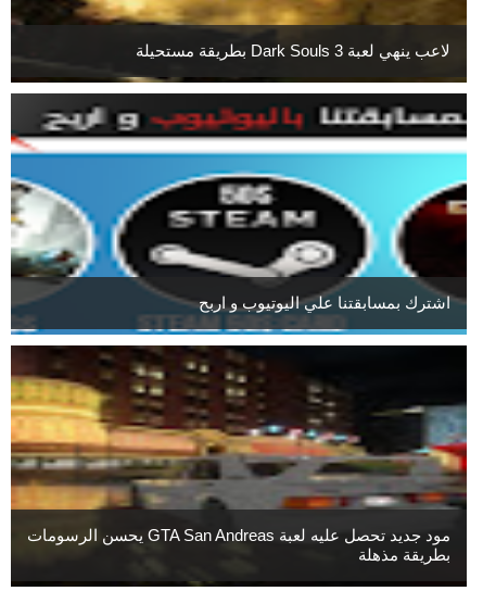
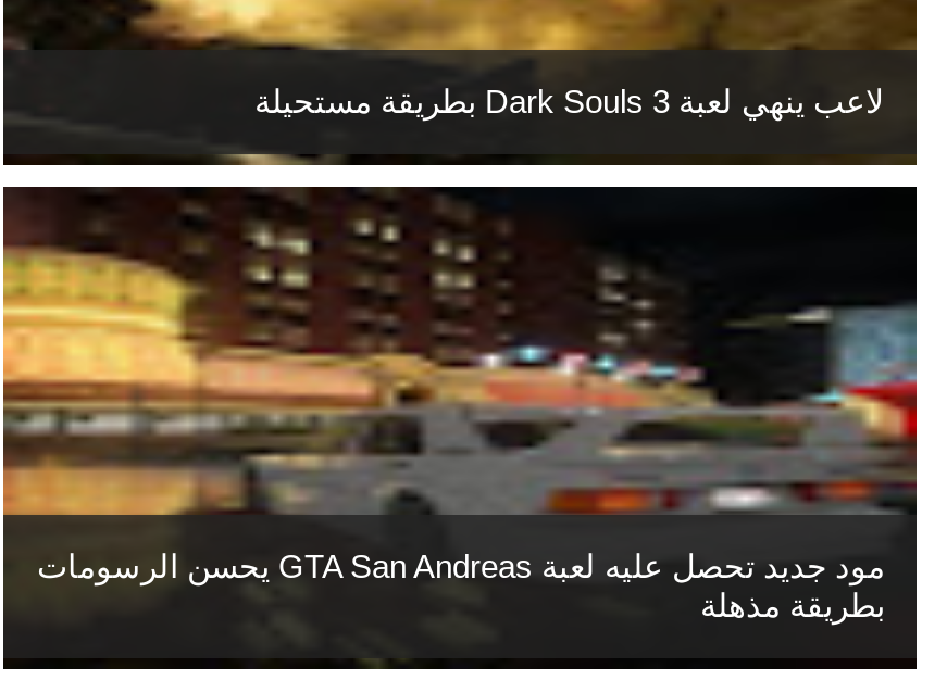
[10,95,468,336] [image] | اشترك بمسابقتنا علي اليوتيوب و اربح -> none

